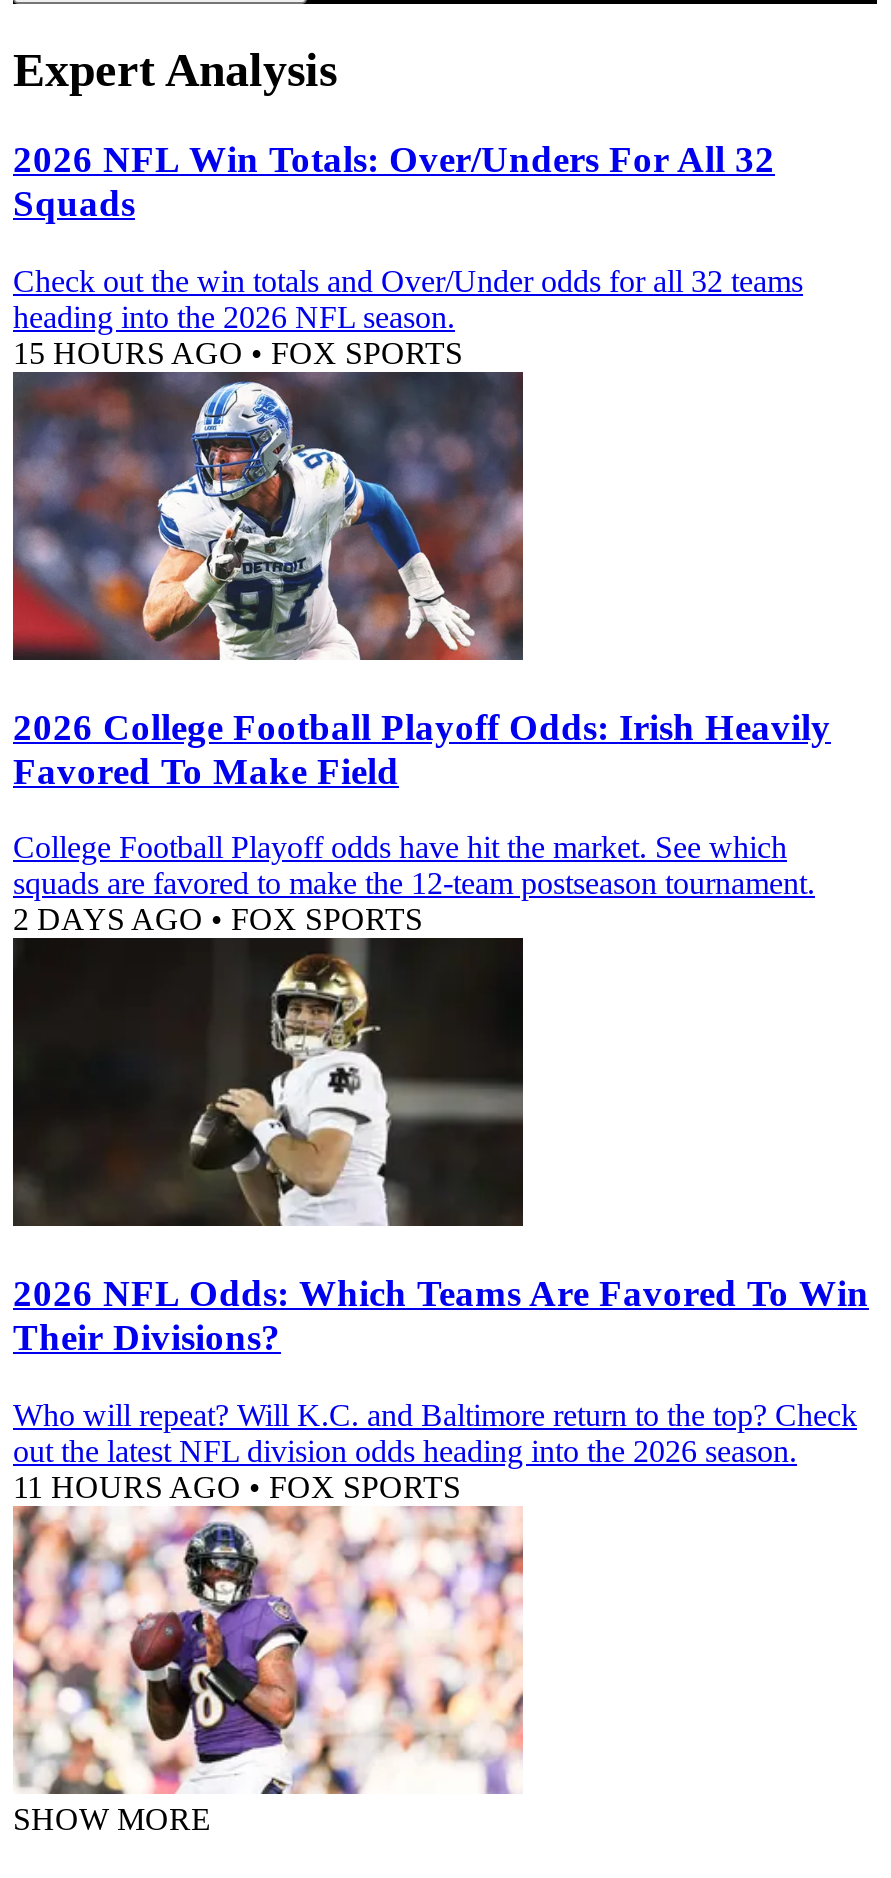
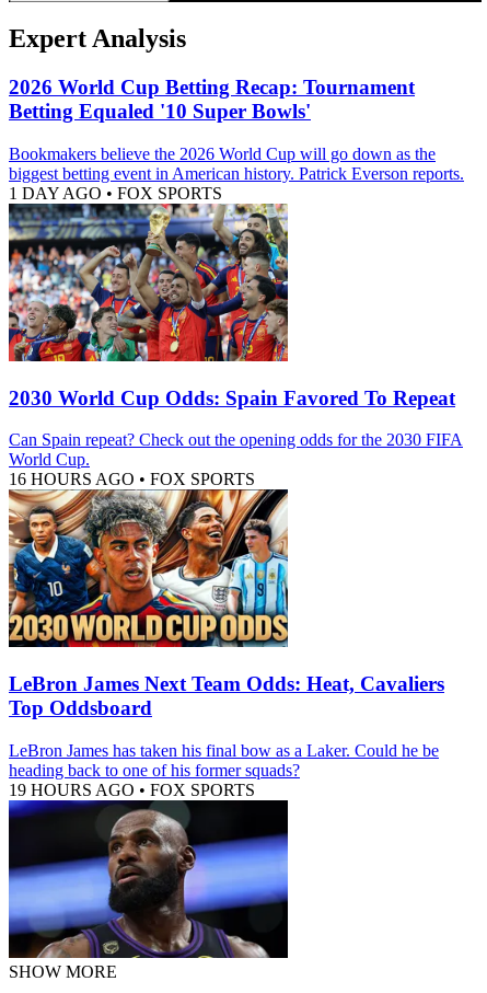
[13,138,775,224] 2026 NFL Win Totals: Over/Unders For All 32 | Squads -> [9,76,415,123] 2026 World Cup Betting Recap: Tournament | Betting Equaled '10 Super Bowls'
[13,264,803,370] Check out the win totals and Over/Under odds for all 32 teams | heading into the 2026 NFL season. | 15 HOURS AGO • FOX SPORTS -> [9,144,464,202] Bookmakers believe the 2026 World Cup will go down as the | biggest betting event in American history. Patrick Everson reports. | 1 DAY AGO • FOX SPORTS
[11,392,831,791] [image] | 2026 College Football Playoff Odds: Irish Heavily | Favored To Make Field -> [8,204,455,409] [image] | 2030 World Cup Odds: Spain Favored To Repeat
[13,831,815,937] College Football Playoff odds have hit the market. See which | squads are favored to make the 12-team postseason tournament. | 2 DAYS AGO • FOX SPORTS -> [9,431,463,489] Can Spain repeat? Check out the opening odds for the 2030 FIFA | World Cup. | 16 HOURS AGO • FOX SPORTS
[11,940,869,1358] [image] | 2026 NFL Odds: Which Teams Are Favored To Win | Their Divisions? -> [8,501,444,719] [image] | LeBron James Next Team Odds: Heat, Cavaliers | Top Oddsboard
[13,1398,857,1504] Who will repeat? Will K.C. and Baltimore return to the top? Check | out the latest NFL division odds heading into the 2026 season. | 11 HOURS AGO • FOX SPORTS -> [9,741,439,799] LeBron James has taken his final bow as a Laker. Could he be | heading back to one of his former squads? | 19 HOURS AGO • FOX SPORTS
[11,1506,525,1796] [image] -> [8,811,289,959] [image]

